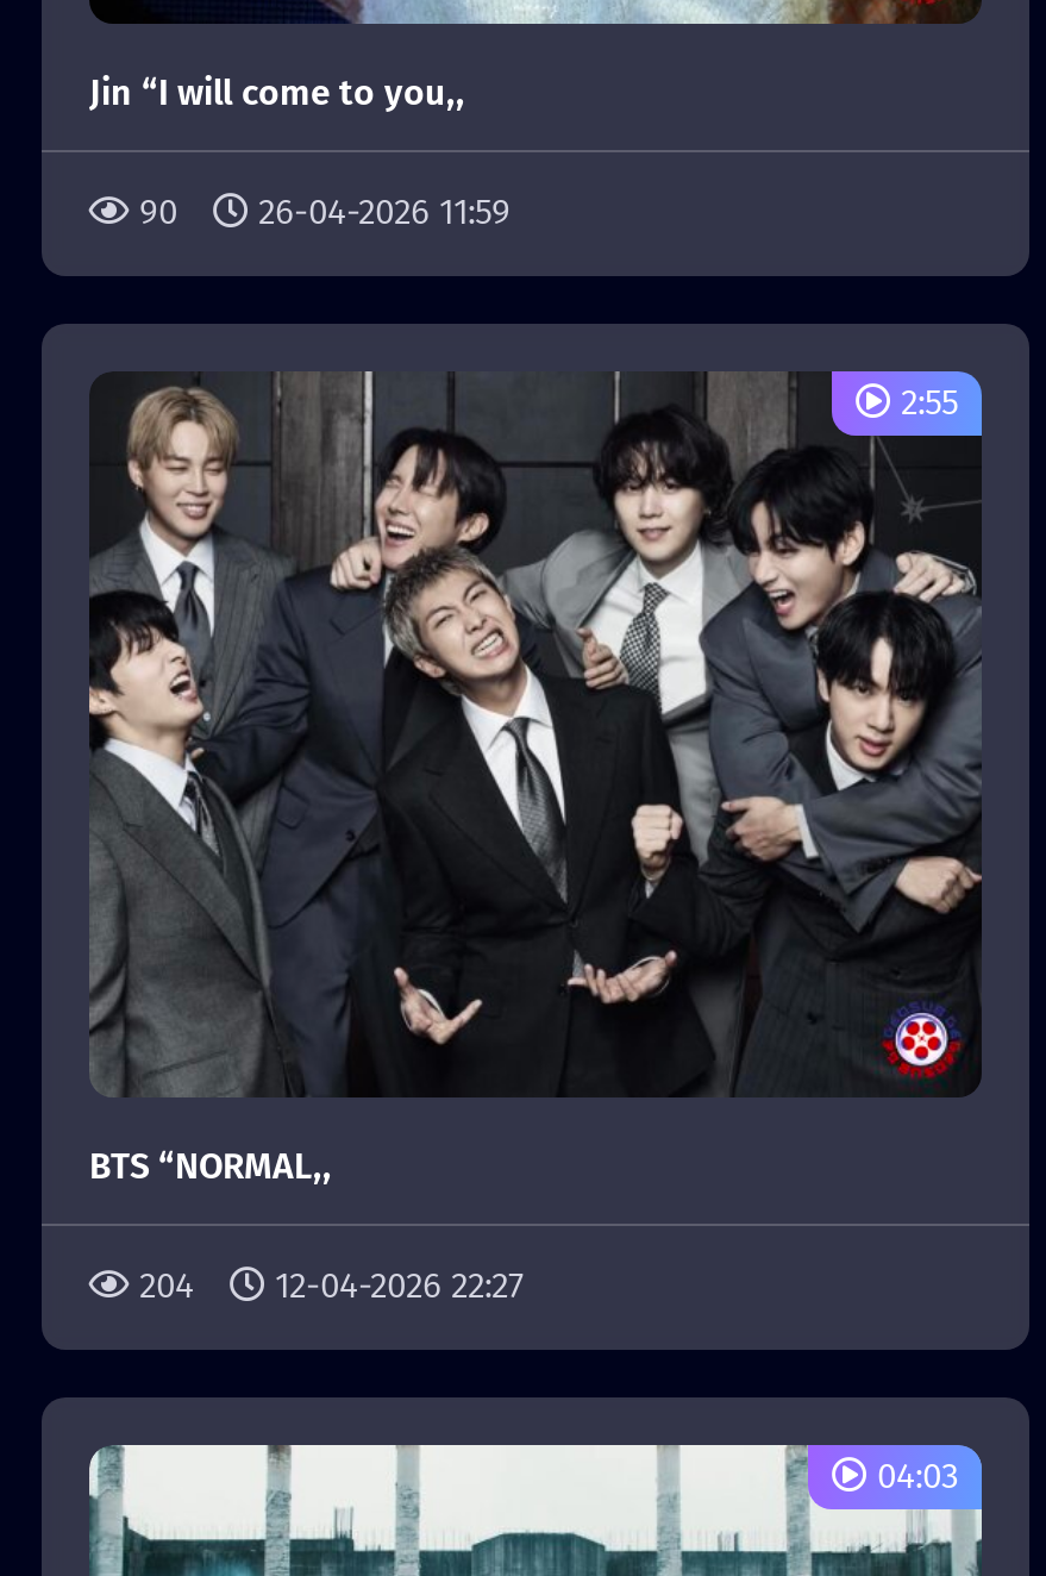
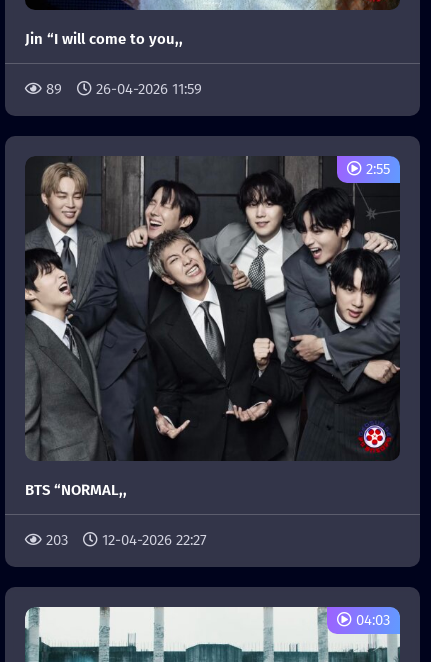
[130,192,511,234] 90 26-04-2026 11:59 -> [42,80,202,98] 89 26-04-2026 11:59
[130,1263,525,1306] 204 12-04-2026 22:27 -> [42,531,207,549] 203 12-04-2026 22:27

